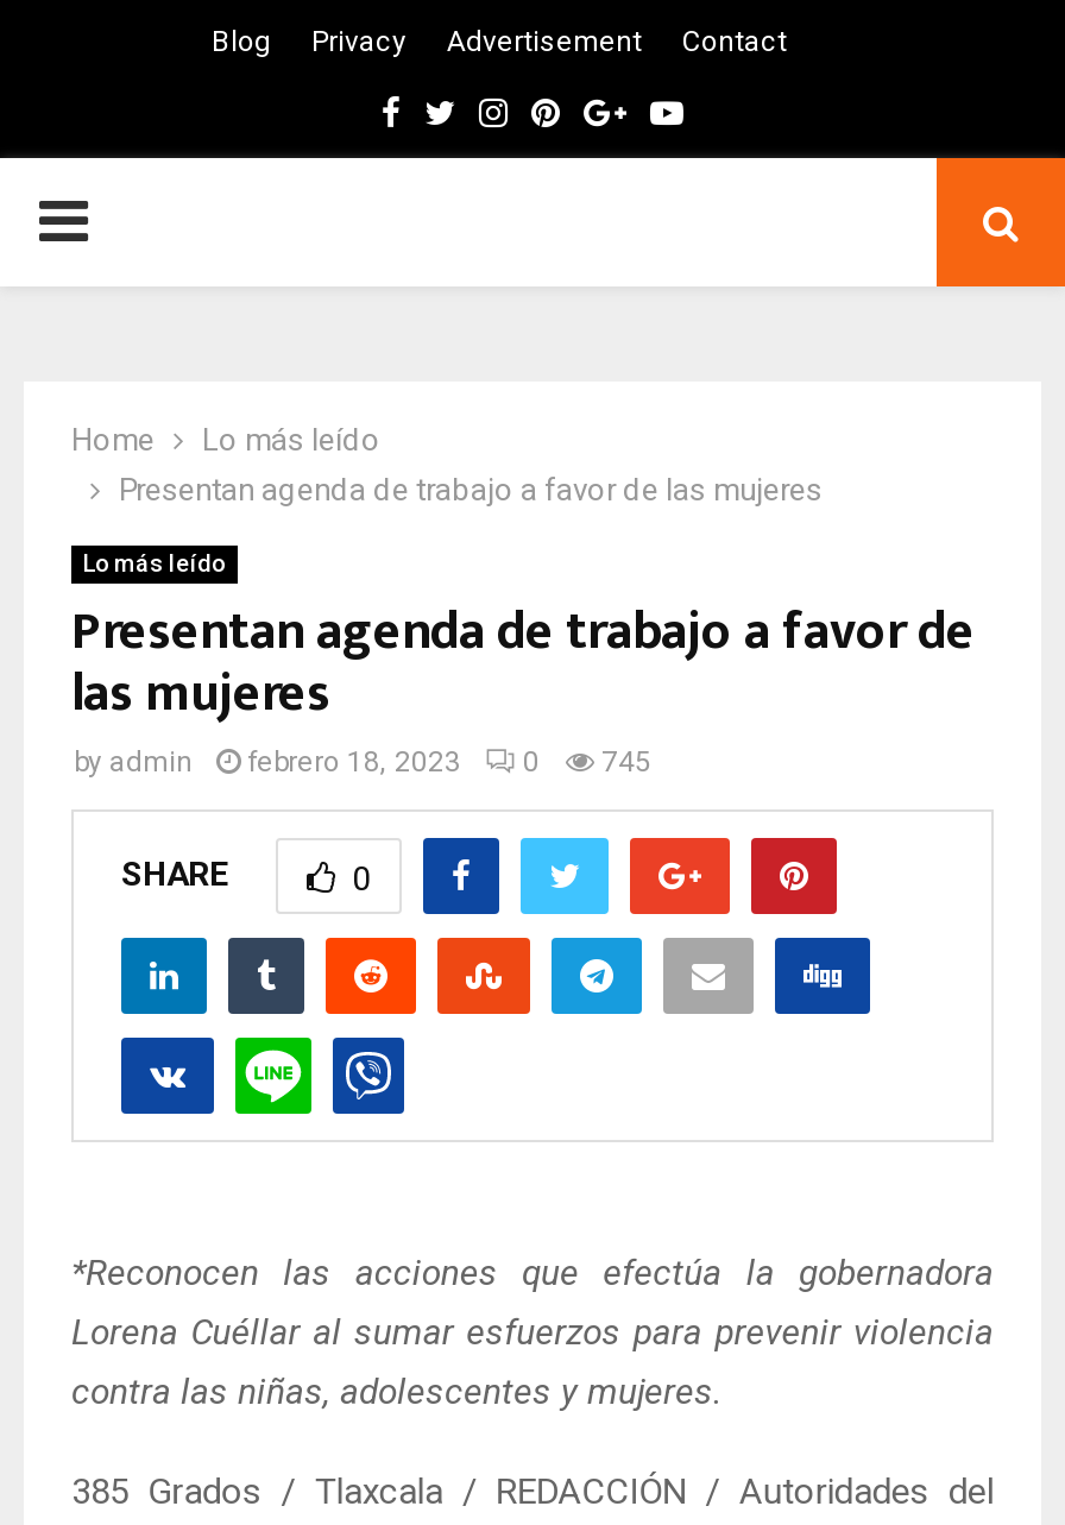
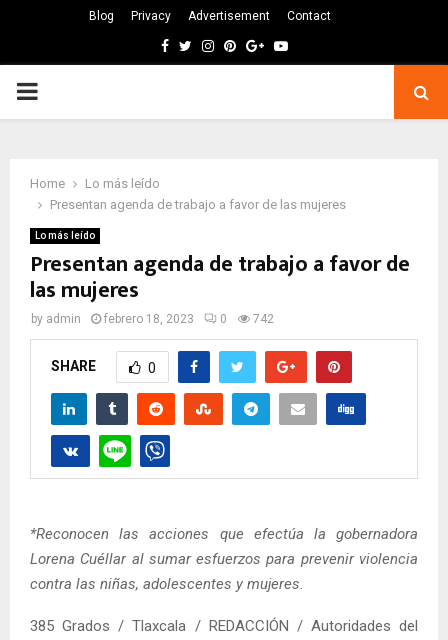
[74,745,651,779] by admin febrero 18, 2023 0 745 -> [31,312,274,326] by admin febrero 18, 2023 0 742

